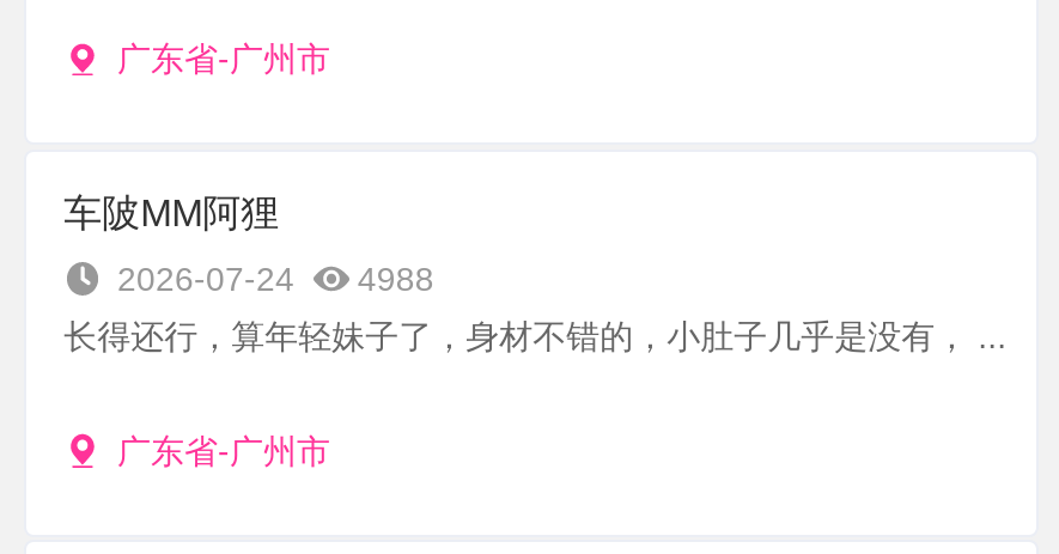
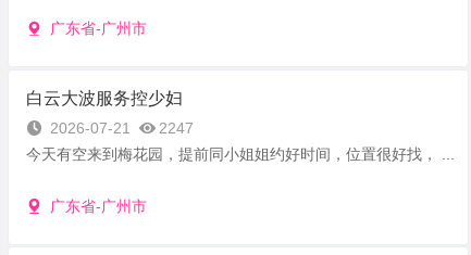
[64,192,279,233] 车陂MM阿狸 -> [26,89,182,107] 白云大波服务控少妇
[117,259,434,297] 2026-07-24 | 4988 -> [50,119,194,137] 2026-07-21 | 2247
[64,317,1007,355] 长得还行，算年轻妹子了，身材不错的，小肚子几乎是没有， ... -> [26,145,454,163] 今天有空来到梅花园，提前同小姐姐约好时间，位置很好找， ...

